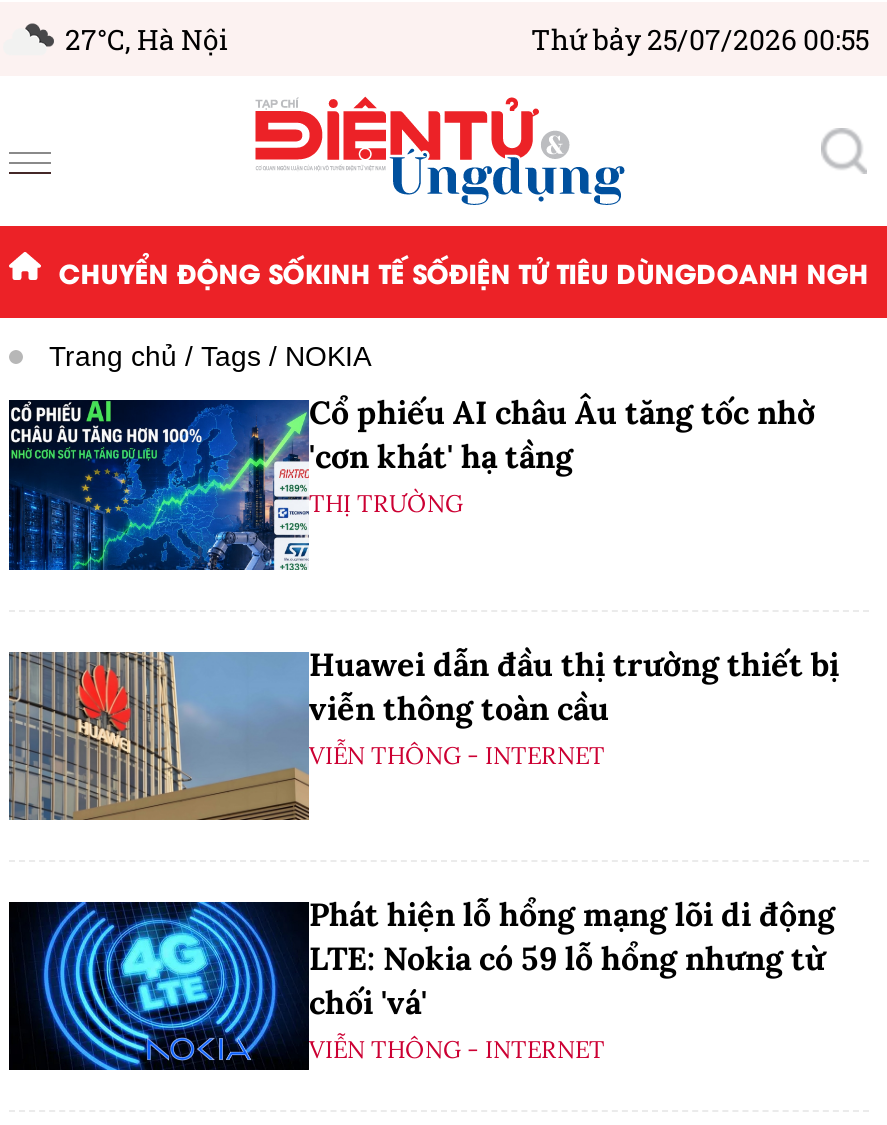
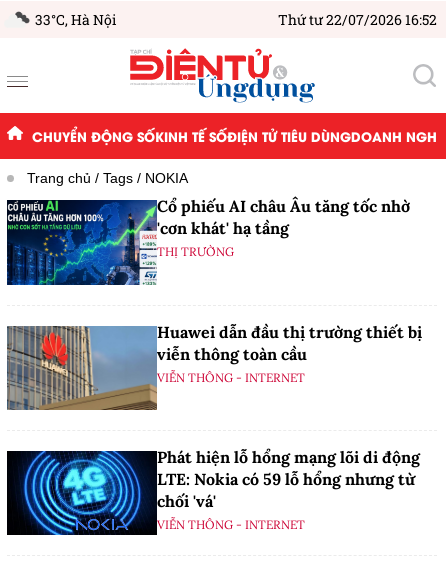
[65,20,227,58] 27°C, Hà Nội -> [35,10,116,29] 33°C, Hà Nội
[531,20,869,58] Thứ bảy 25/07/2026 00:55 -> [278,10,437,29] Thứ tư 22/07/2026 16:52

